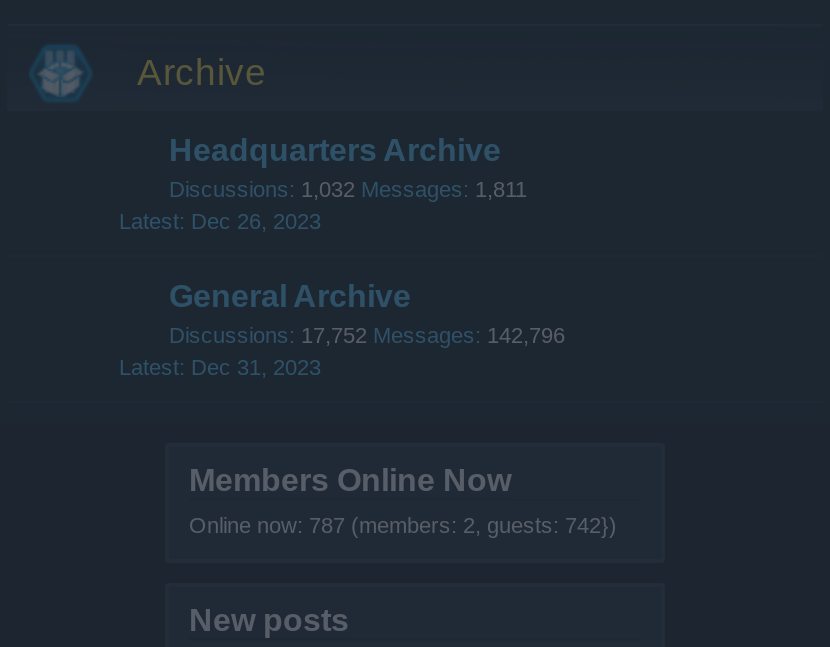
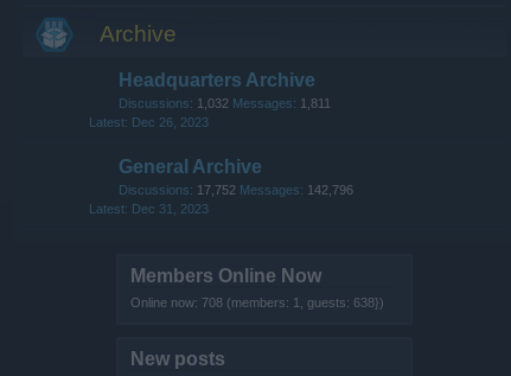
[189,513,617,537] Online now: 787 (members: 2, guests: 742}) -> [130,295,384,310] Online now: 708 (members: 1, guests: 638})

